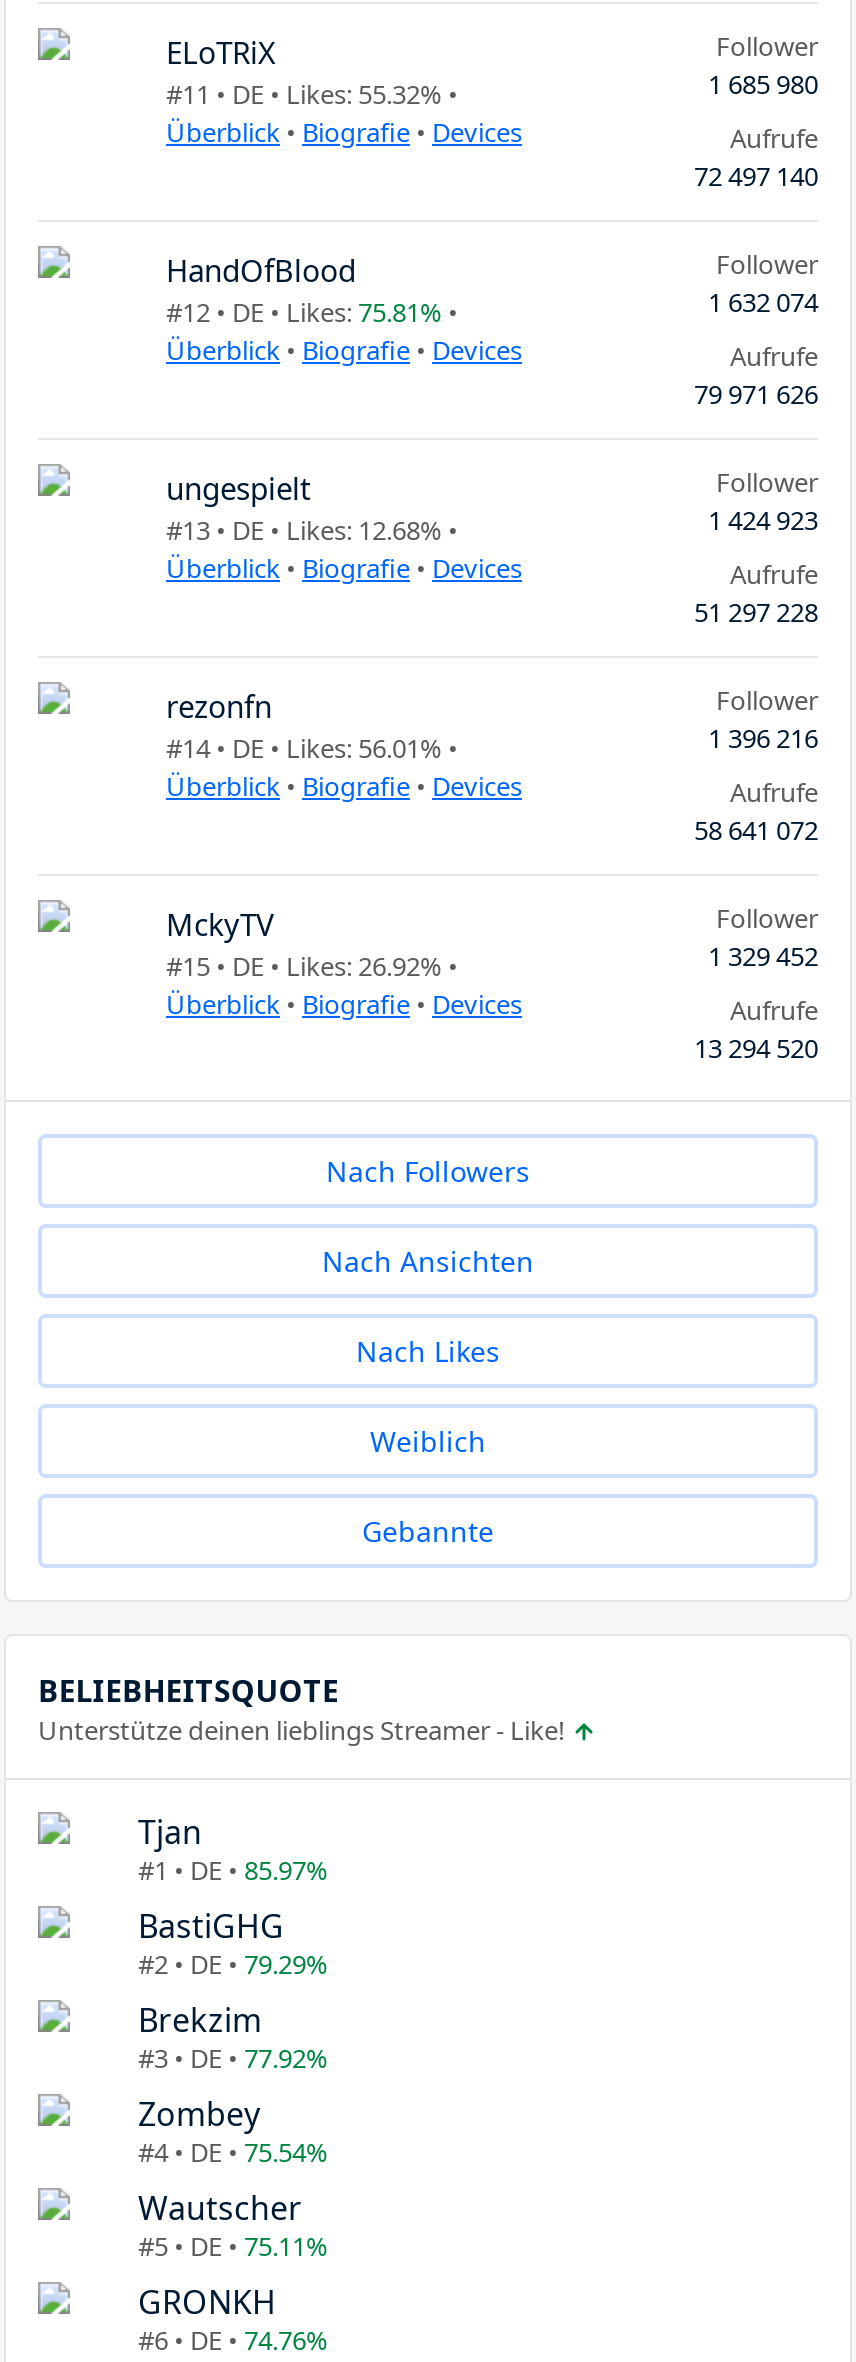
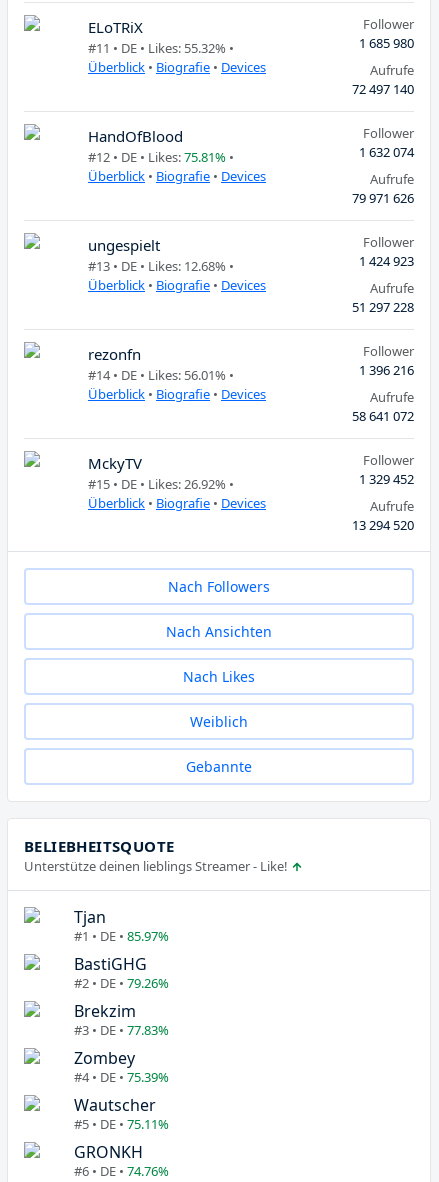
[138,1946,328,1982] #2 • DE • 79.29% -> [74,974,169,992] #2 • DE • 79.26%
[138,2040,328,2076] #3 • DE • 77.92% -> [74,1021,169,1039] #3 • DE • 77.83%
[138,2134,328,2170] #4 • DE • 75.54% -> [74,1068,169,1086] #4 • DE • 75.39%

